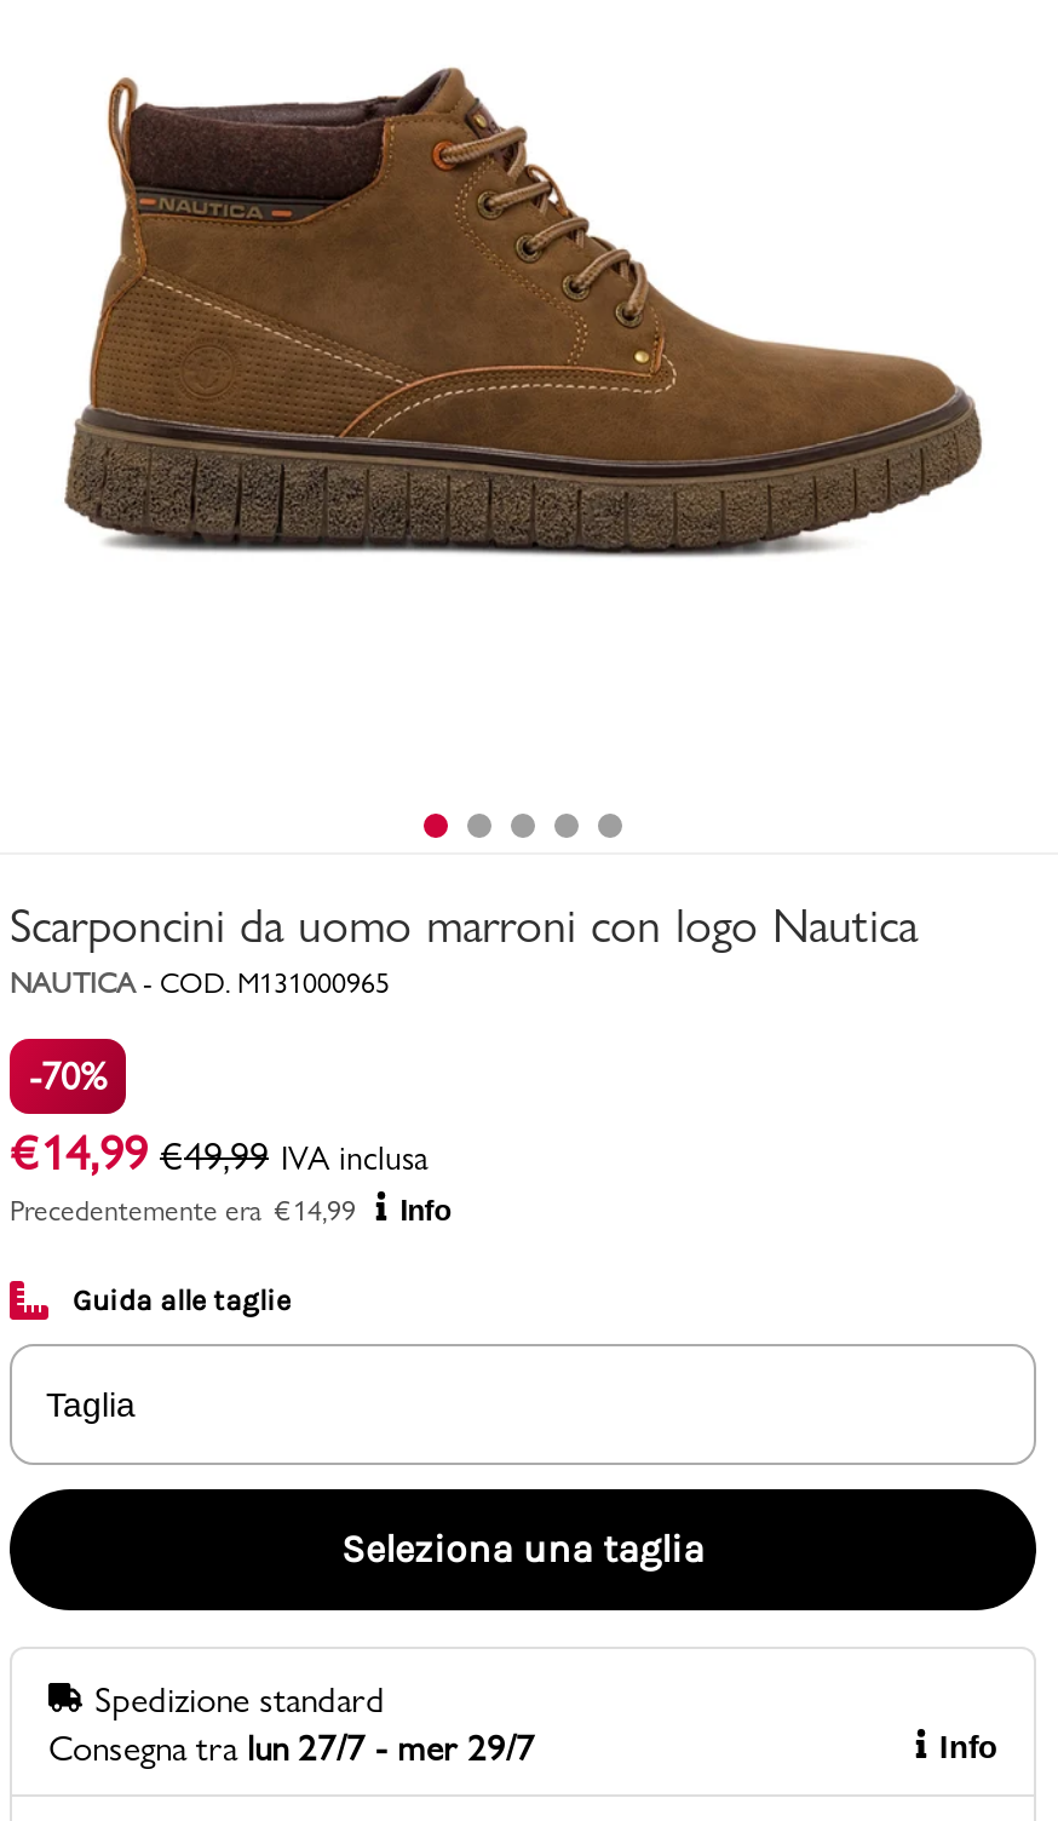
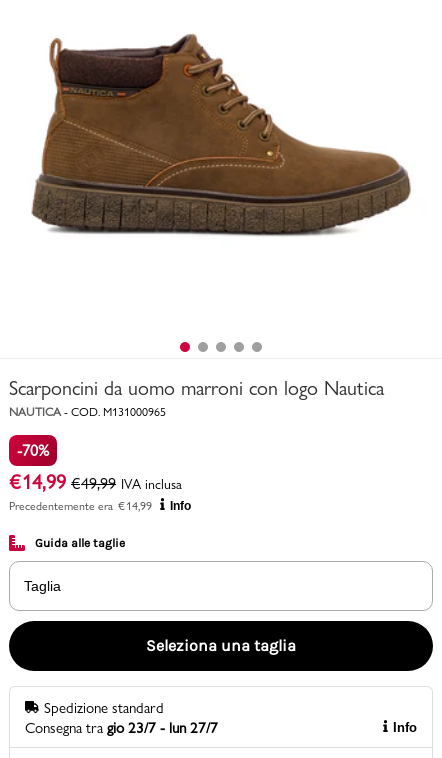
[48,1726,535,1769] Consegna tra lun 27/7 - mer 29/7 -> [25,719,218,737] Consegna tra gio 23/7 - lun 27/7

